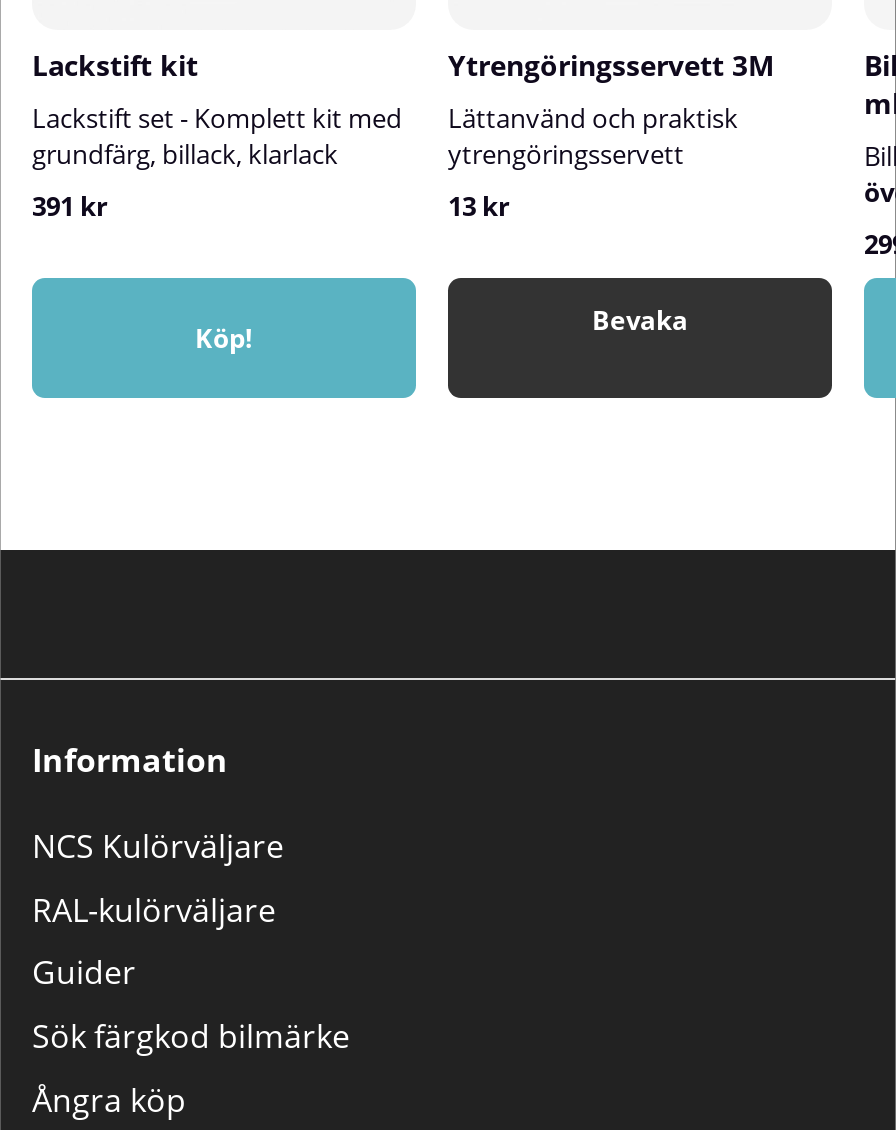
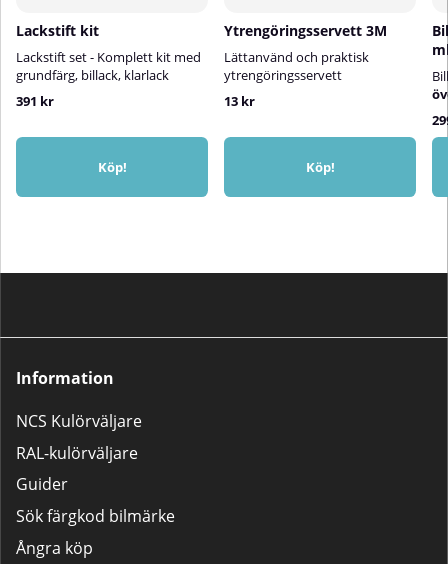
[592,302,688,338] Bevaka -> [305,158,334,176] Köp!

